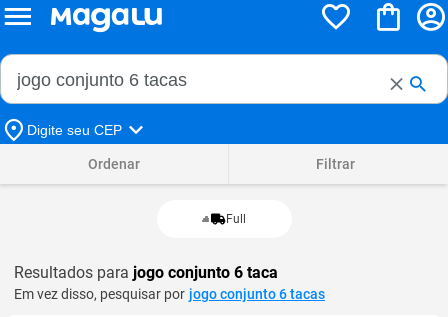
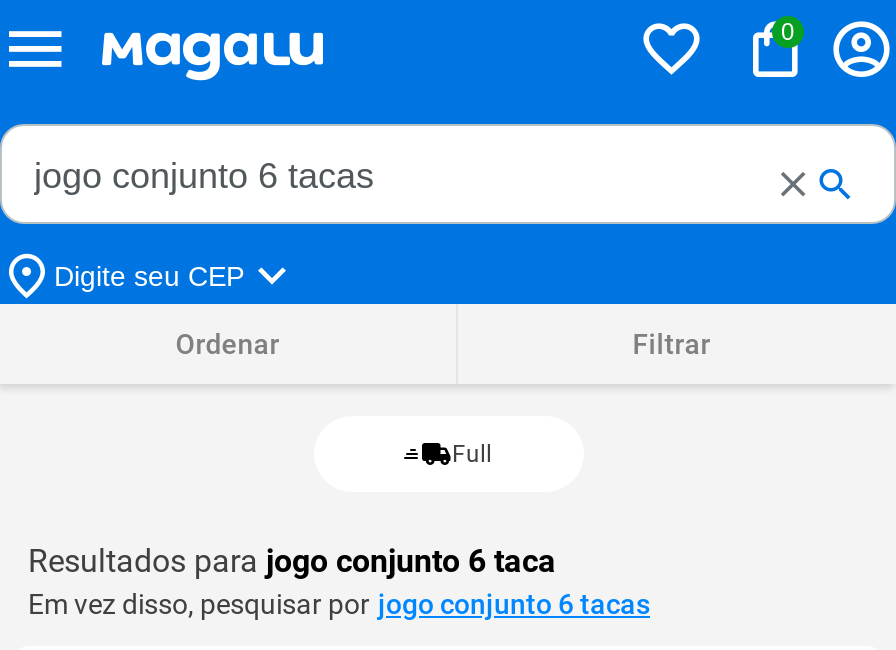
none -> [781,18,795,46] 0

